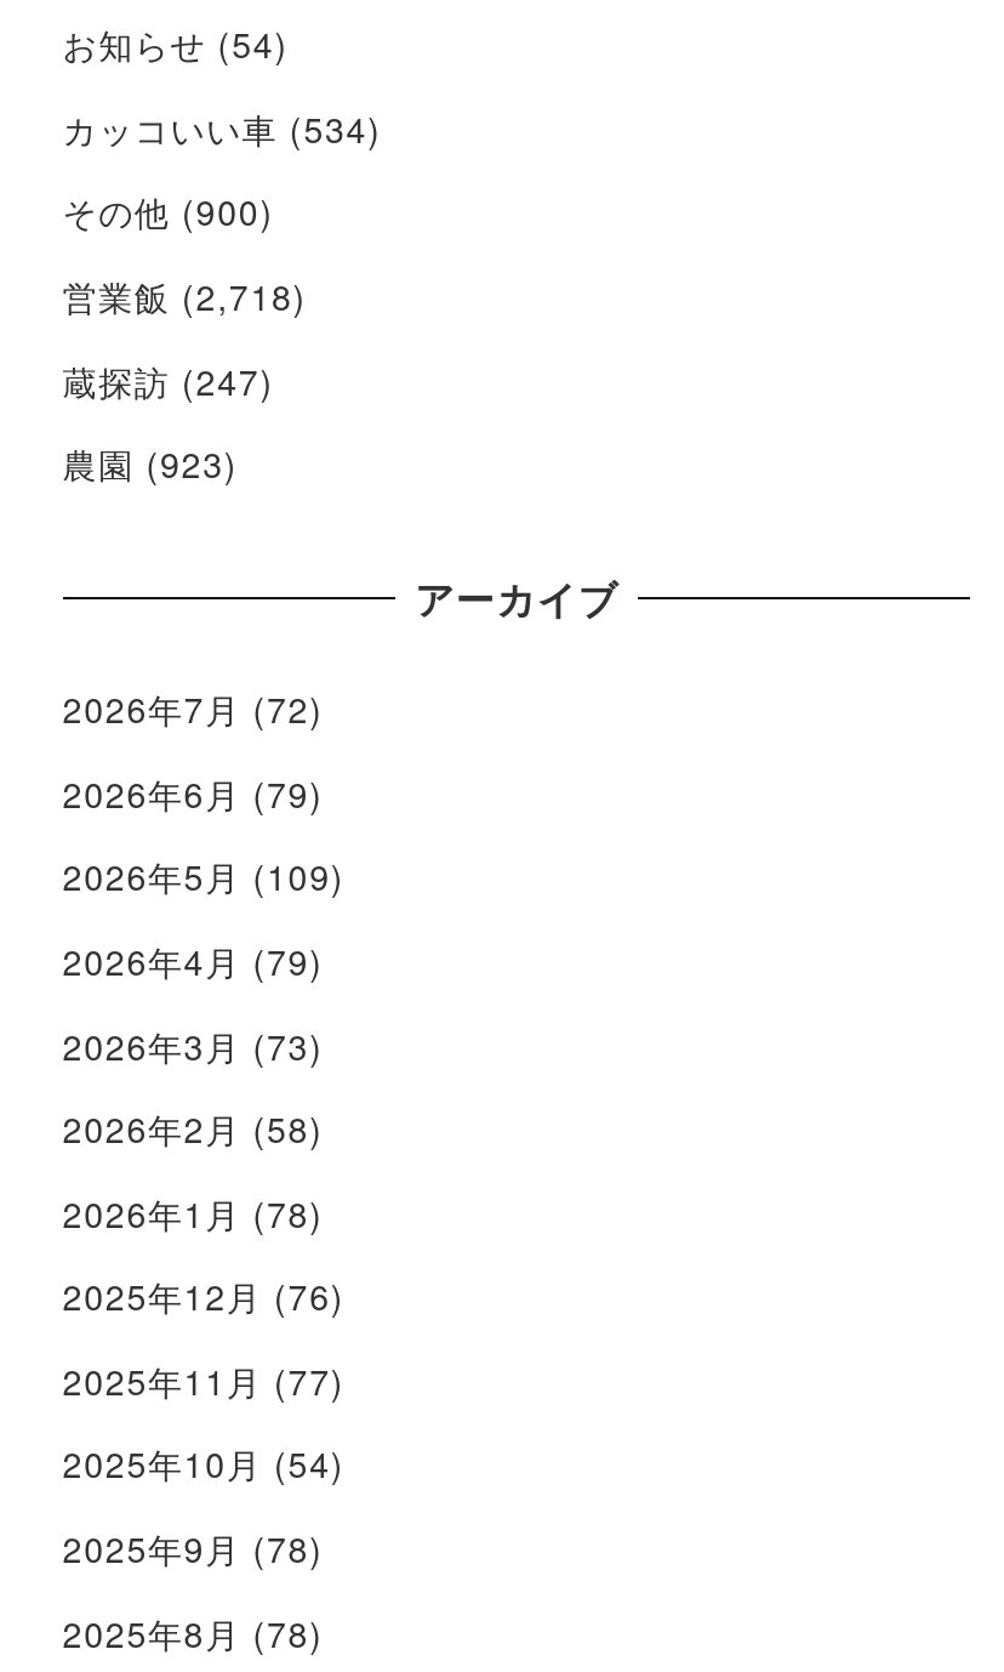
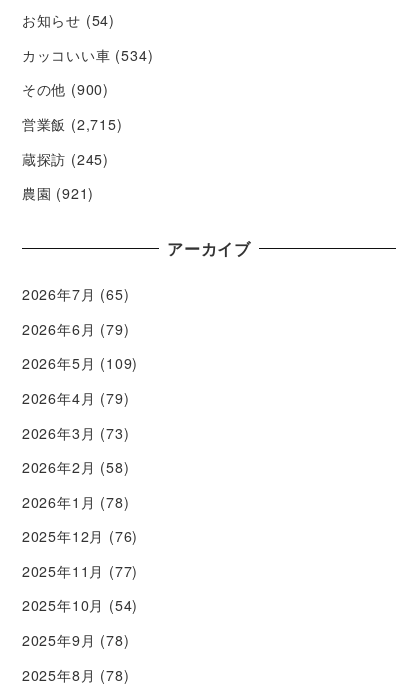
[63,272,307,320] 営業飯(2,718) -> [22,114,123,134] 営業飯(2,715)
[63,356,274,404] 蔵探訪(247) -> [22,148,109,168] 蔵探訪(245)
[63,439,238,488] 農園(923) -> [22,183,94,203] 農園(921)
[63,685,324,733] 2026年7月(72) -> [22,284,129,304] 2026年7月(65)

